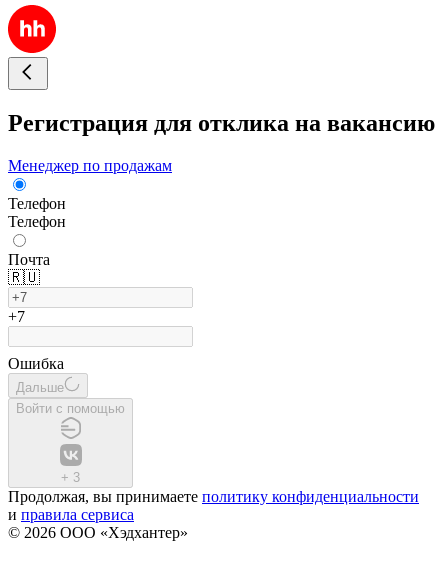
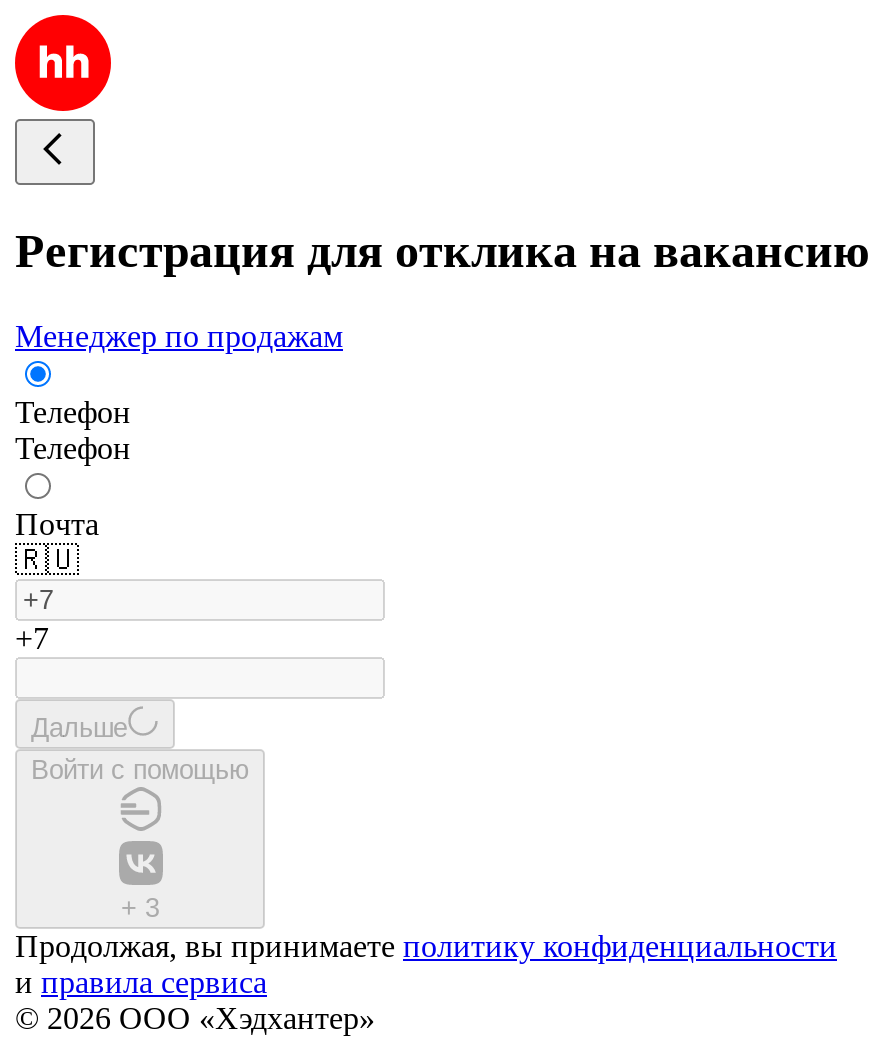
[8,355,64,372] Ошибка -> none

